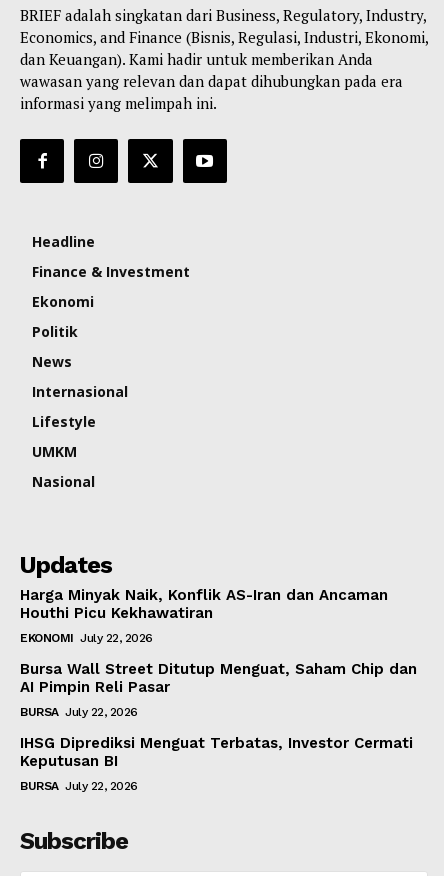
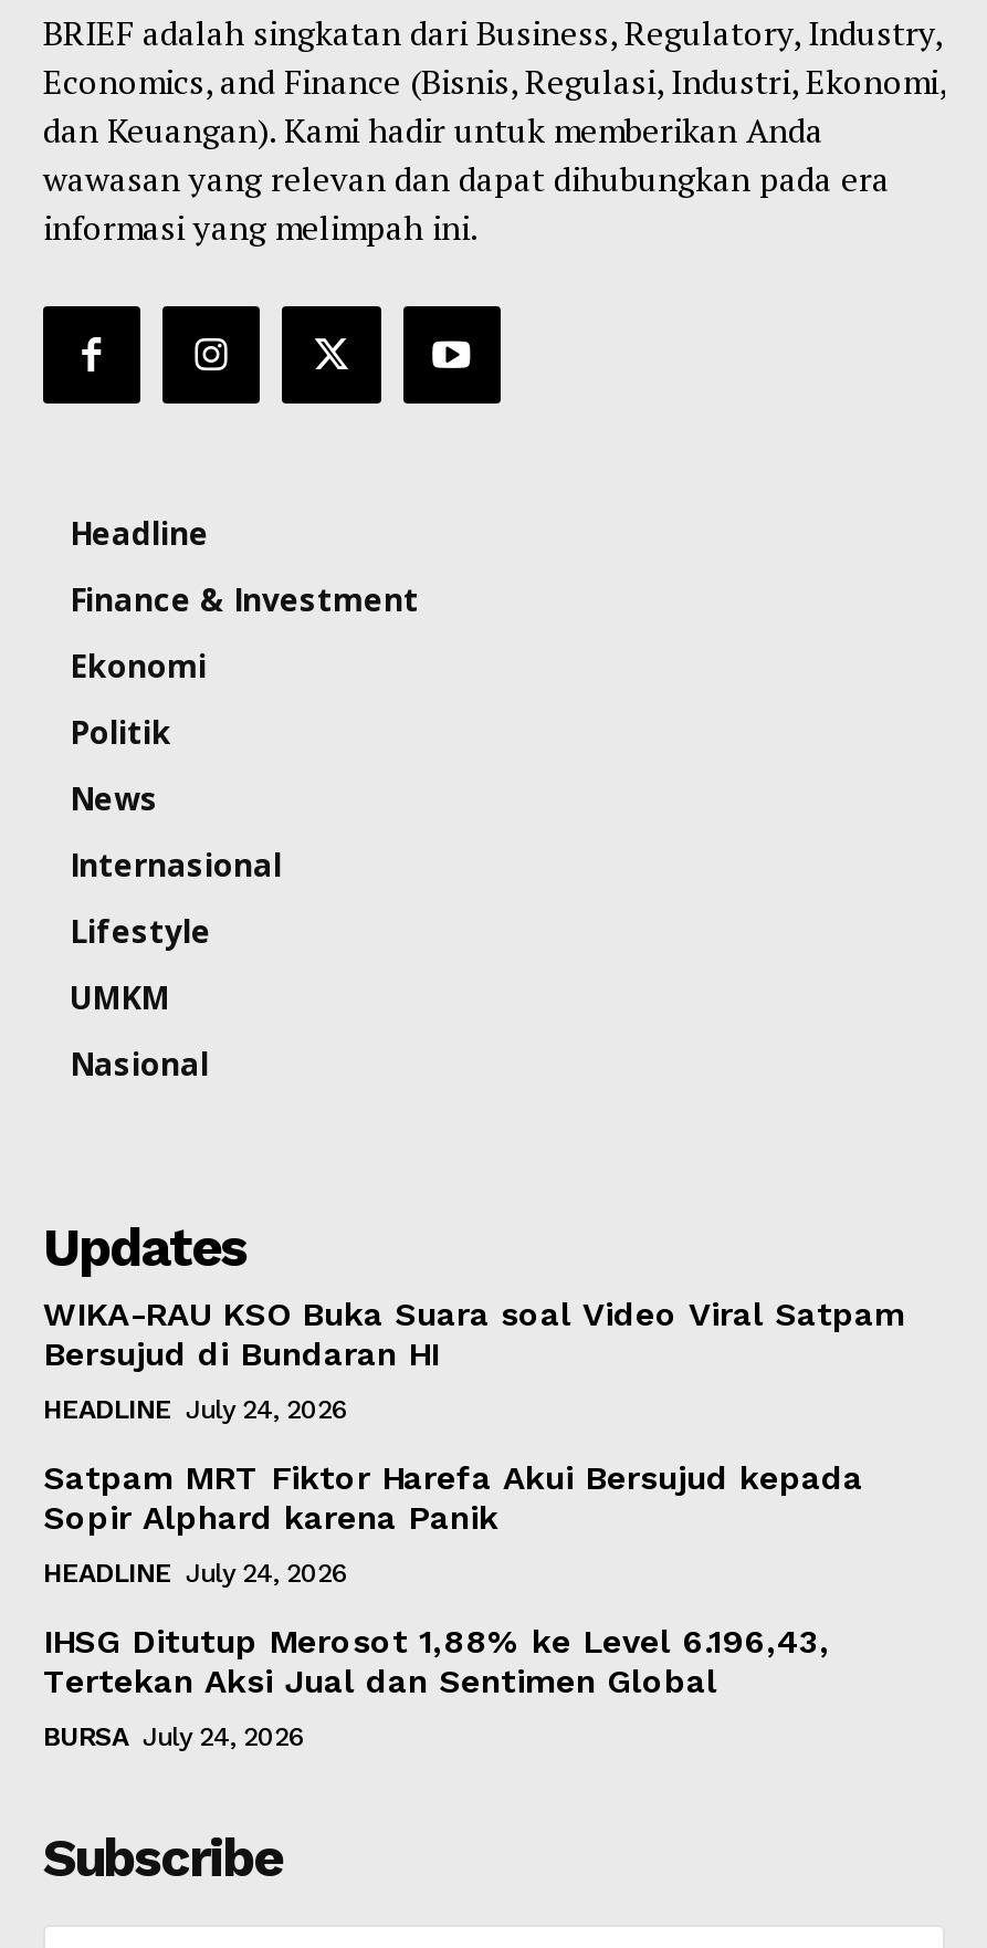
[20,586,388,622] Harga Minyak Naik, Konflik AS-Iran dan Ancaman | Houthi Picu Kekhawatiran -> [43,1295,905,1375] WIKA-RAU KSO Buka Suara soal Video Viral Satpam | Bersujud di Bundaran HI
[20,631,152,645] EKONOMI July 22, 2026 -> [43,1395,348,1426] HEADLINE July 24, 2026
[20,660,417,696] Bursa Wall Street Ditutup Menguat, Saham Chip dan | AI Pimpin Reli Pasar -> [43,1459,863,1538] Satpam MRT Fiktor Harefa Akui Bersujud kepada | Sopir Alphard karena Panik
[20,705,137,719] BURSA July 22, 2026 -> [43,1558,348,1589] HEADLINE July 24, 2026
[20,734,413,770] IHSG Diprediksi Menguat Terbatas, Investor Cermati | Keputusan BI -> [43,1623,830,1702] IHSG Ditutup Merosot 1,88% ke Level 6.196,43, | Tertekan Aksi Jual dan Sentimen Global
[20,779,137,793] BURSA July 22, 2026 -> [43,1722,305,1753] BURSA July 24, 2026

